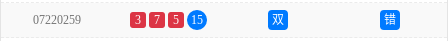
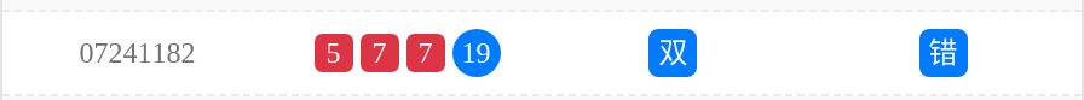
[33,13,81,27] 07220259 -> [79,36,196,70] 07241182
[135,13,141,27] 3 -> [326,36,341,70] 5
[173,13,179,27] 5 -> [418,36,433,70] 7
[191,13,203,27] 15 -> [462,36,491,70] 19

